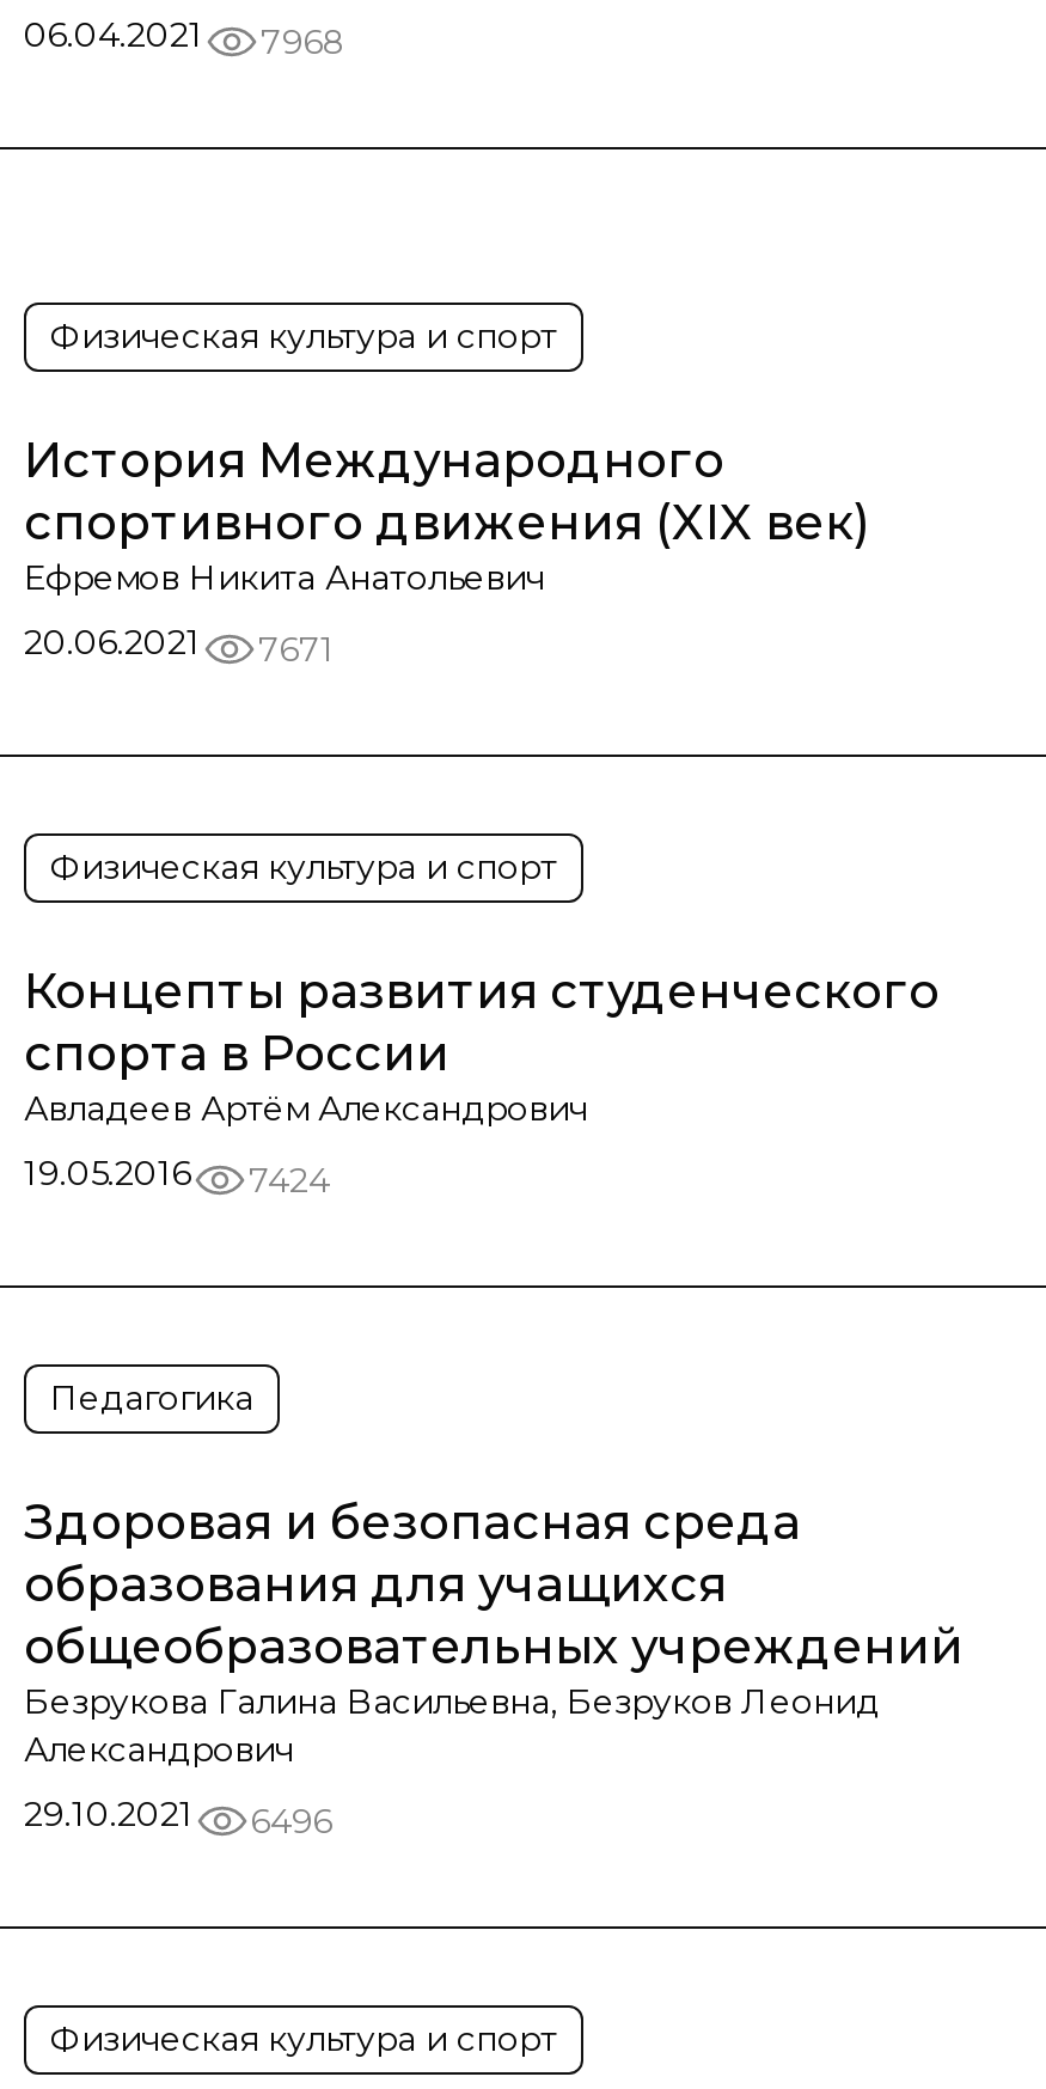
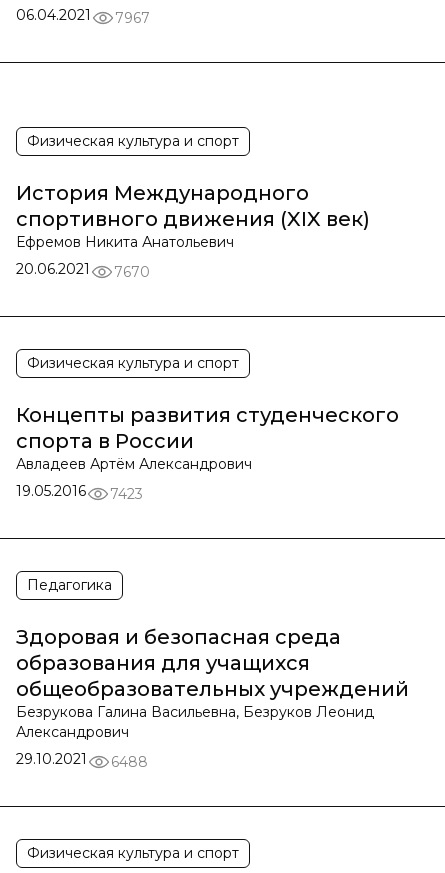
[24,13,347,62] 06.04.2021 7968 -> [16,6,150,26] 06.04.2021 7967
[24,621,335,670] 20.06.2021 7671 -> [16,260,150,280] 20.06.2021 7670
[24,1152,330,1201] 19.05.2016 7424 -> [16,482,143,502] 19.05.2016 7423
[24,1792,332,1841] 29.10.2021 6496 -> [16,750,148,770] 29.10.2021 6488

